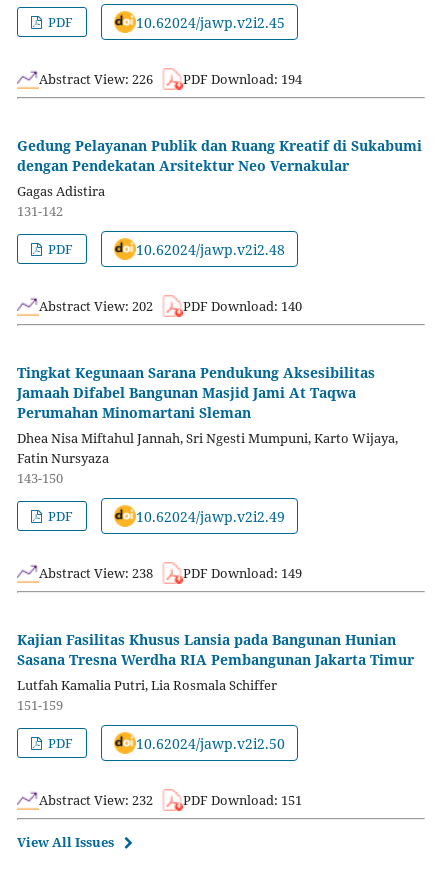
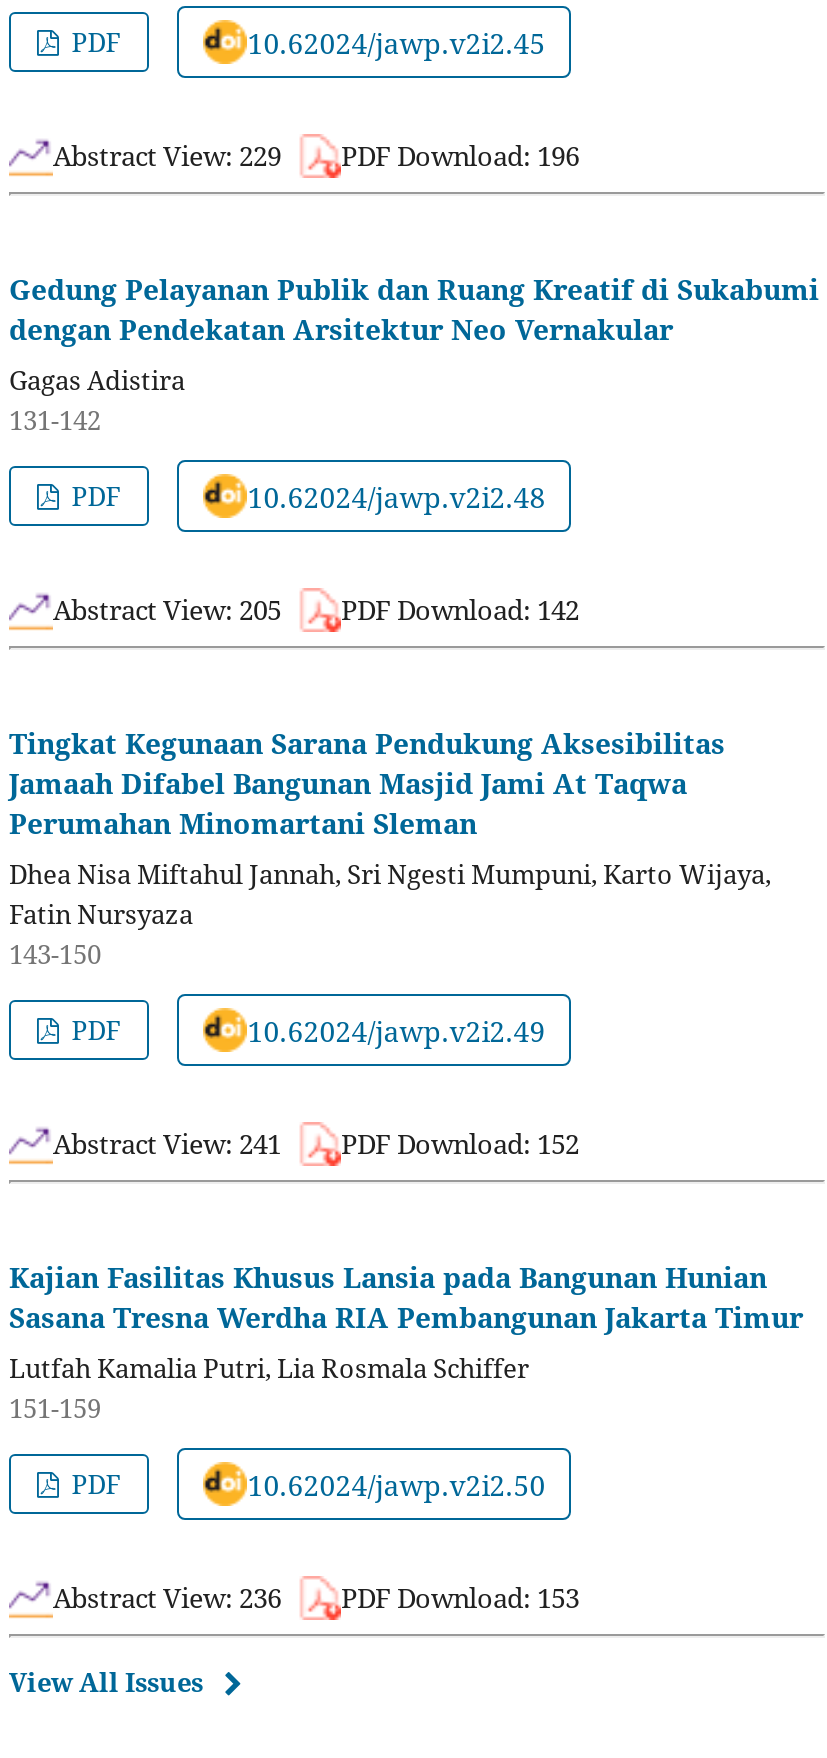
[39,70,153,88] Abstract View: 226 -> [53,139,281,175] Abstract View: 229
[183,70,302,88] PDF Download: 194 -> [341,139,579,175] PDF Download: 196
[39,297,153,315] Abstract View: 202 -> [53,593,281,629] Abstract View: 205
[183,297,302,315] PDF Download: 140 -> [341,593,579,629] PDF Download: 142
[39,564,153,582] Abstract View: 238 -> [53,1126,281,1162] Abstract View: 241
[183,564,302,582] PDF Download: 149 -> [341,1126,579,1162] PDF Download: 152
[39,791,153,809] Abstract View: 232 -> [53,1580,281,1616] Abstract View: 236
[183,791,302,809] PDF Download: 151 -> [341,1580,579,1616] PDF Download: 153

